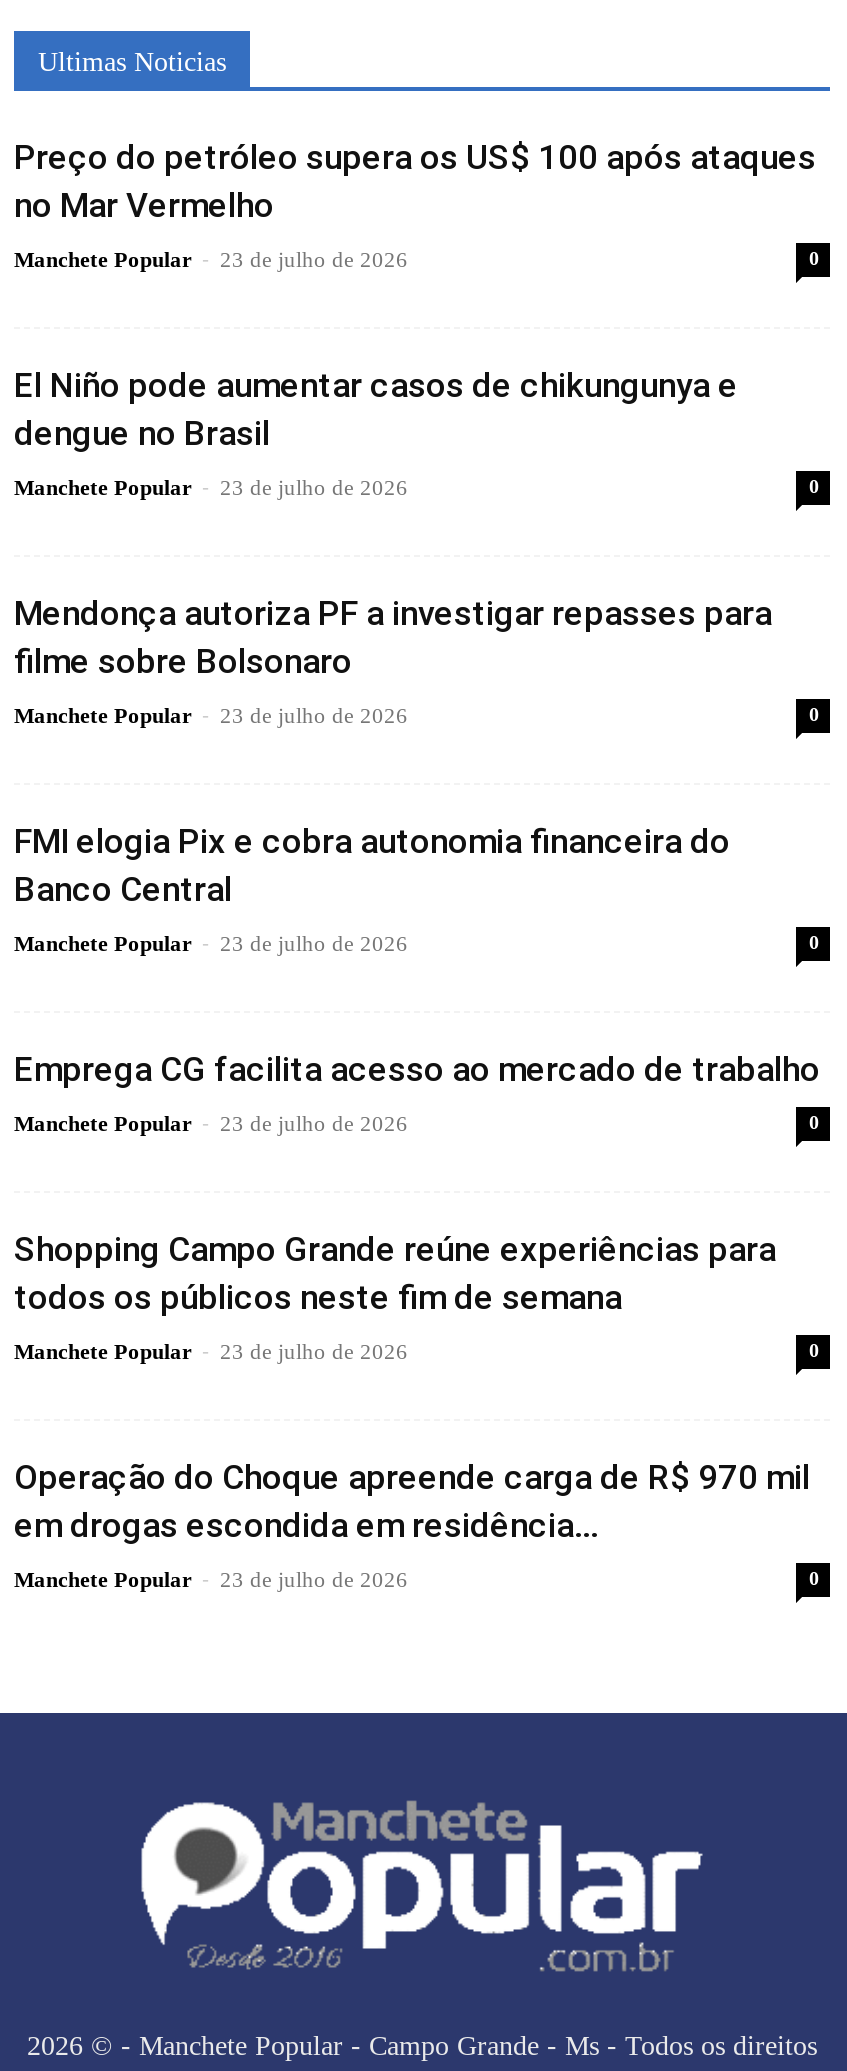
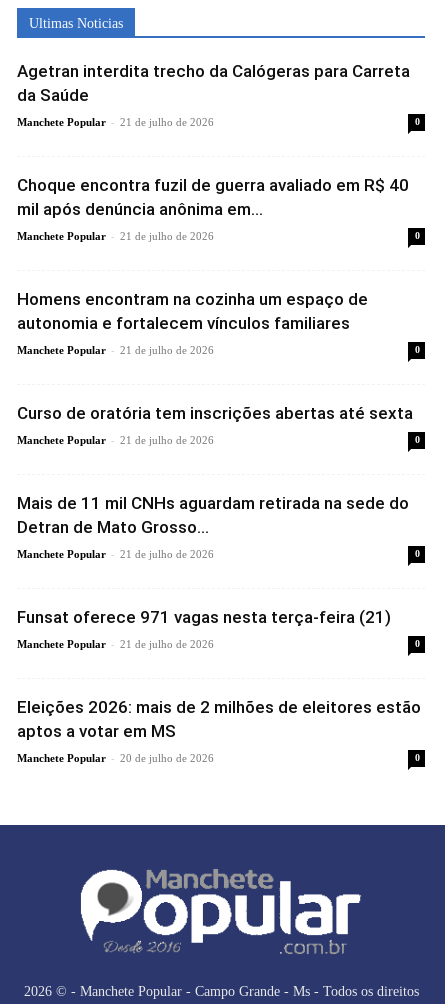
[14,136,816,272] Preço do petróleo supera os US$ 100 após ataques | no Mar Vermelho | Manchete Popular - 23 de julho de 2026 -> [17,61,410,129] Agetran interdita trecho da Calógeras para Carreta | da Saúde | Manchete Popular - 21 de julho de 2026
[14,364,738,500] El Niño pode aumentar casos de chikungunya e | dengue no Brasil | Manchete Popular - 23 de julho de 2026 -> [17,175,409,243] Choque encontra fuzil de guerra avaliado em R$ 40 | mil após denúncia anônima em... | Manchete Popular - 21 de julho de 2026
[14,592,772,728] Mendonça autoriza PF a investigar repasses para | filme sobre Bolsonaro | Manchete Popular - 23 de julho de 2026 -> [17,289,368,357] Homens encontram na cozinha um espaço de | autonomia e fortalecem vínculos familiares | Manchete Popular - 21 de julho de 2026
[14,820,730,956] FMI elogia Pix e cobra autonomia financeira do | Banco Central | Manchete Popular - 23 de julho de 2026 -> [17,403,413,447] Curso de oratória tem inscrições abertas até sexta | Manchete Popular - 21 de julho de 2026
[14,1048,828,1136] Emprega CG facilita acesso ao mercado de trabalho | Manchete Popular - 23 de julho de 2026 -> [17,493,409,561] Mais de 11 mil CNHs aguardam retirada na sede do | Detran de Mato Grosso... | Manchete Popular - 21 de julho de 2026
[14,1228,776,1364] Shopping Campo Grande reúne experiências para | todos os públicos neste fim de semana | Manchete Popular - 23 de julho de 2026 -> [17,607,395,651] Funsat oferece 971 vagas nesta terça-feira (21) | Manchete Popular - 21 de julho de 2026
[14,1456,810,1592] Operação do Choque apreende carga de R$ 970 mil | em drogas escondida em residência... | Manchete Popular - 23 de julho de 2026 -> [17,697,421,765] Eleições 2026: mais de 2 milhões de eleitores estão | aptos a votar em MS | Manchete Popular - 20 de julho de 2026

